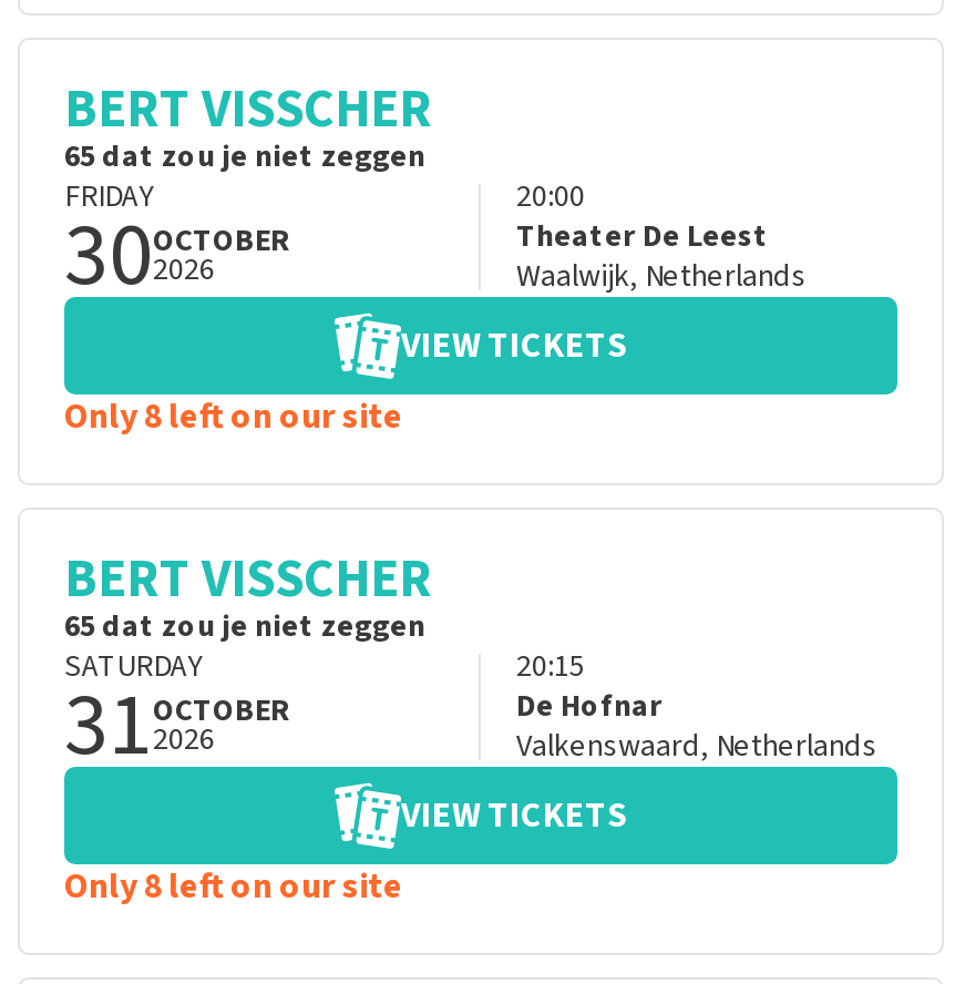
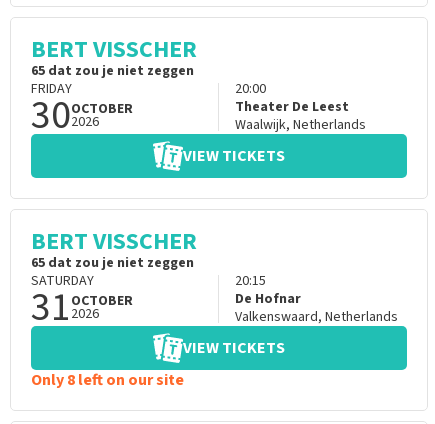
[64,392,403,441] Only 8 left on our site -> none

